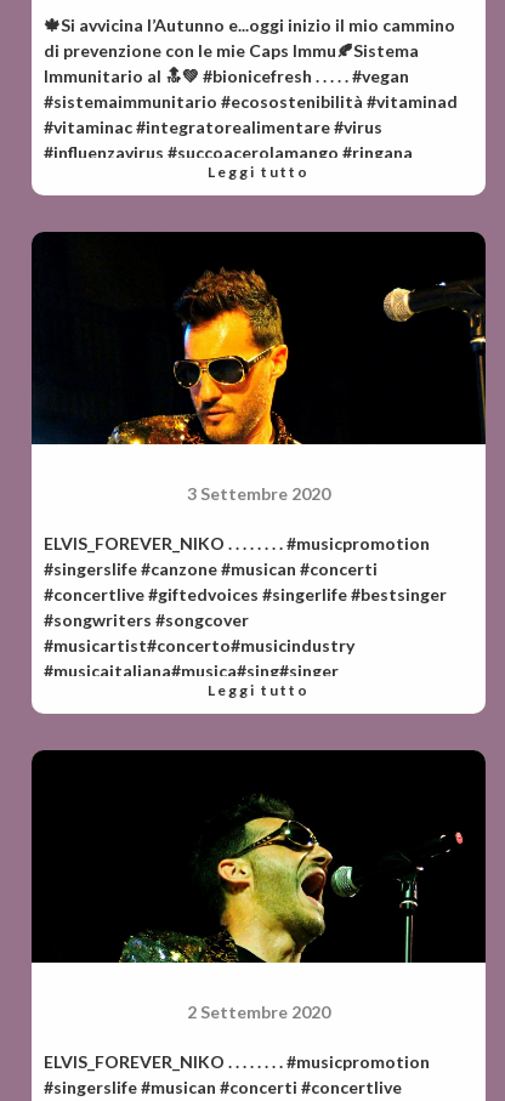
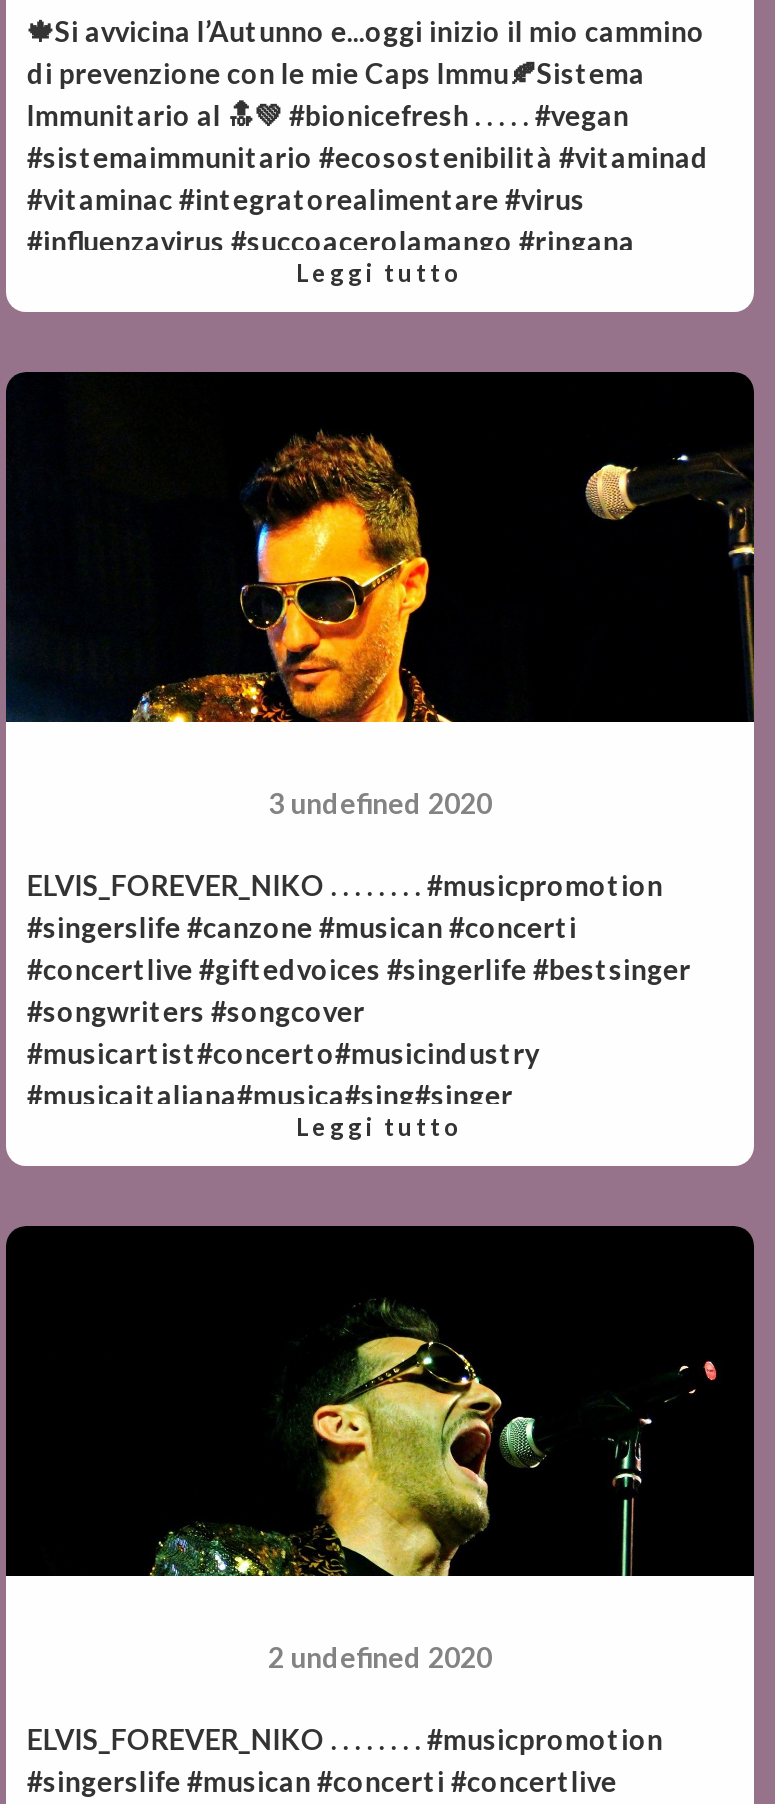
[187,484,330,504] 3 Settembre 2020 -> [268,787,492,821] 3 undefined 2020
[187,1002,330,1023] 2 Settembre 2020 -> [268,1641,492,1675] 2 undefined 2020

